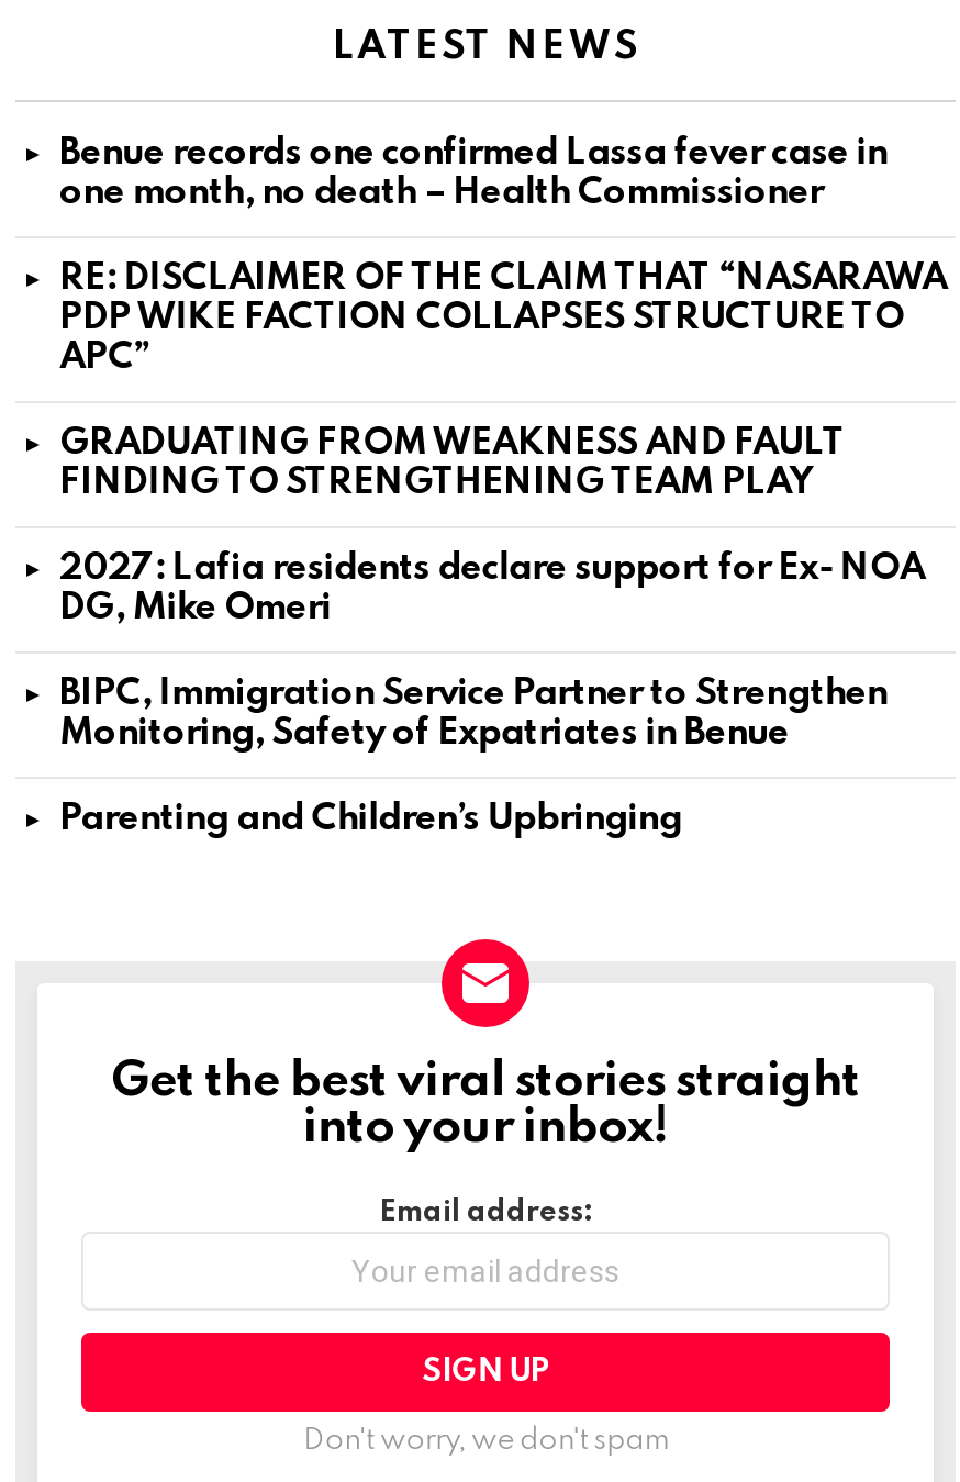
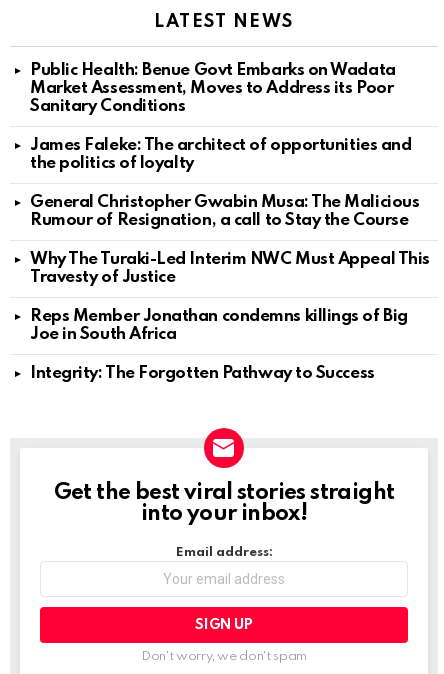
[59,136,887,213] Benue records one confirmed Lassa fever case in | one month, no death – Health Commissioner -> [30,62,396,115] Public Health: Benue Govt Embarks on Wadata | Market Assessment, Moves to Address its Poor | Sanitary Conditions
[59,261,947,377] RE: DISCLAIMER OF THE CLAIM THAT “NASARAWA | PDP WIKE FACTION COLLAPSES STRUCTURE TO | APC” -> [30,137,411,172] James Faleke: The architect of opportunities and | the politics of loyalty
[59,426,845,503] GRADUATING FROM WEAKNESS AND FAULT | FINDING TO STRENGTHENING TEAM PLAY -> [30,194,419,229] General Christopher Gwabin Musa: The Malicious | Rumour of Resignation, a call to Stay the Course
[59,551,925,628] 2027: Lafia residents declare support for Ex- NOA | DG, Mike Omeri -> [30,251,430,286] Why The Turaki-Led Interim NWC Must Appeal This | Travesty of Justice
[59,676,887,753] BIPC, Immigration Service Partner to Strengthen | Monitoring, Safety of Expatriates in Benue -> [30,308,408,343] Reps Member Jonathan condemns killings of Big | Joe in South Africa
[59,802,681,839] Parenting and Children’s Upbringing -> [30,365,375,382] Integrity: The Forgotten Pathway to Success

